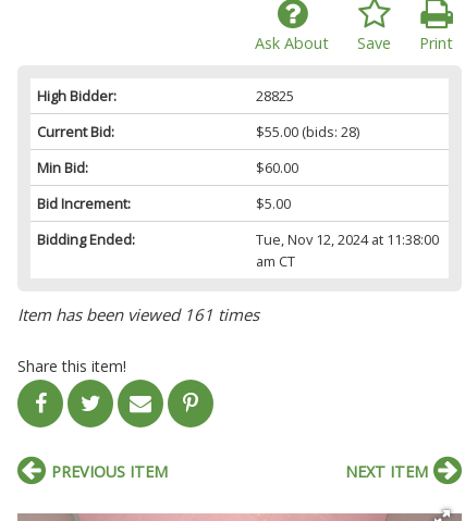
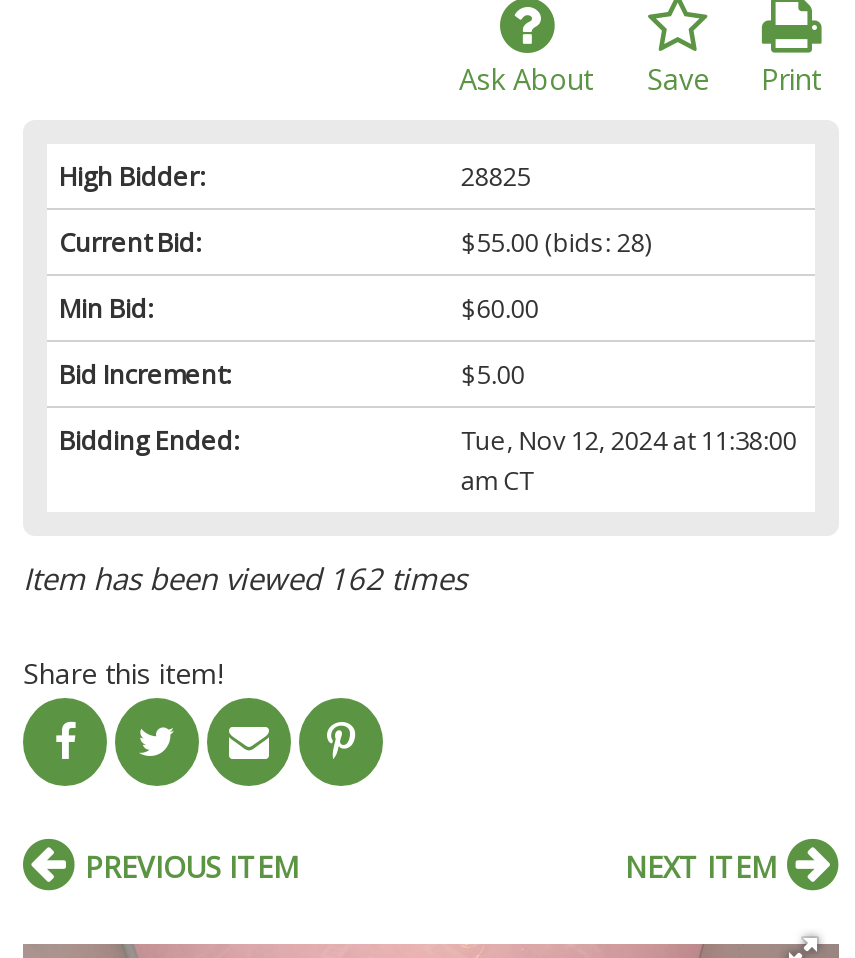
[17,304,259,326] Item has been viewed 161 times -> [23,559,467,599] Item has been viewed 162 times

